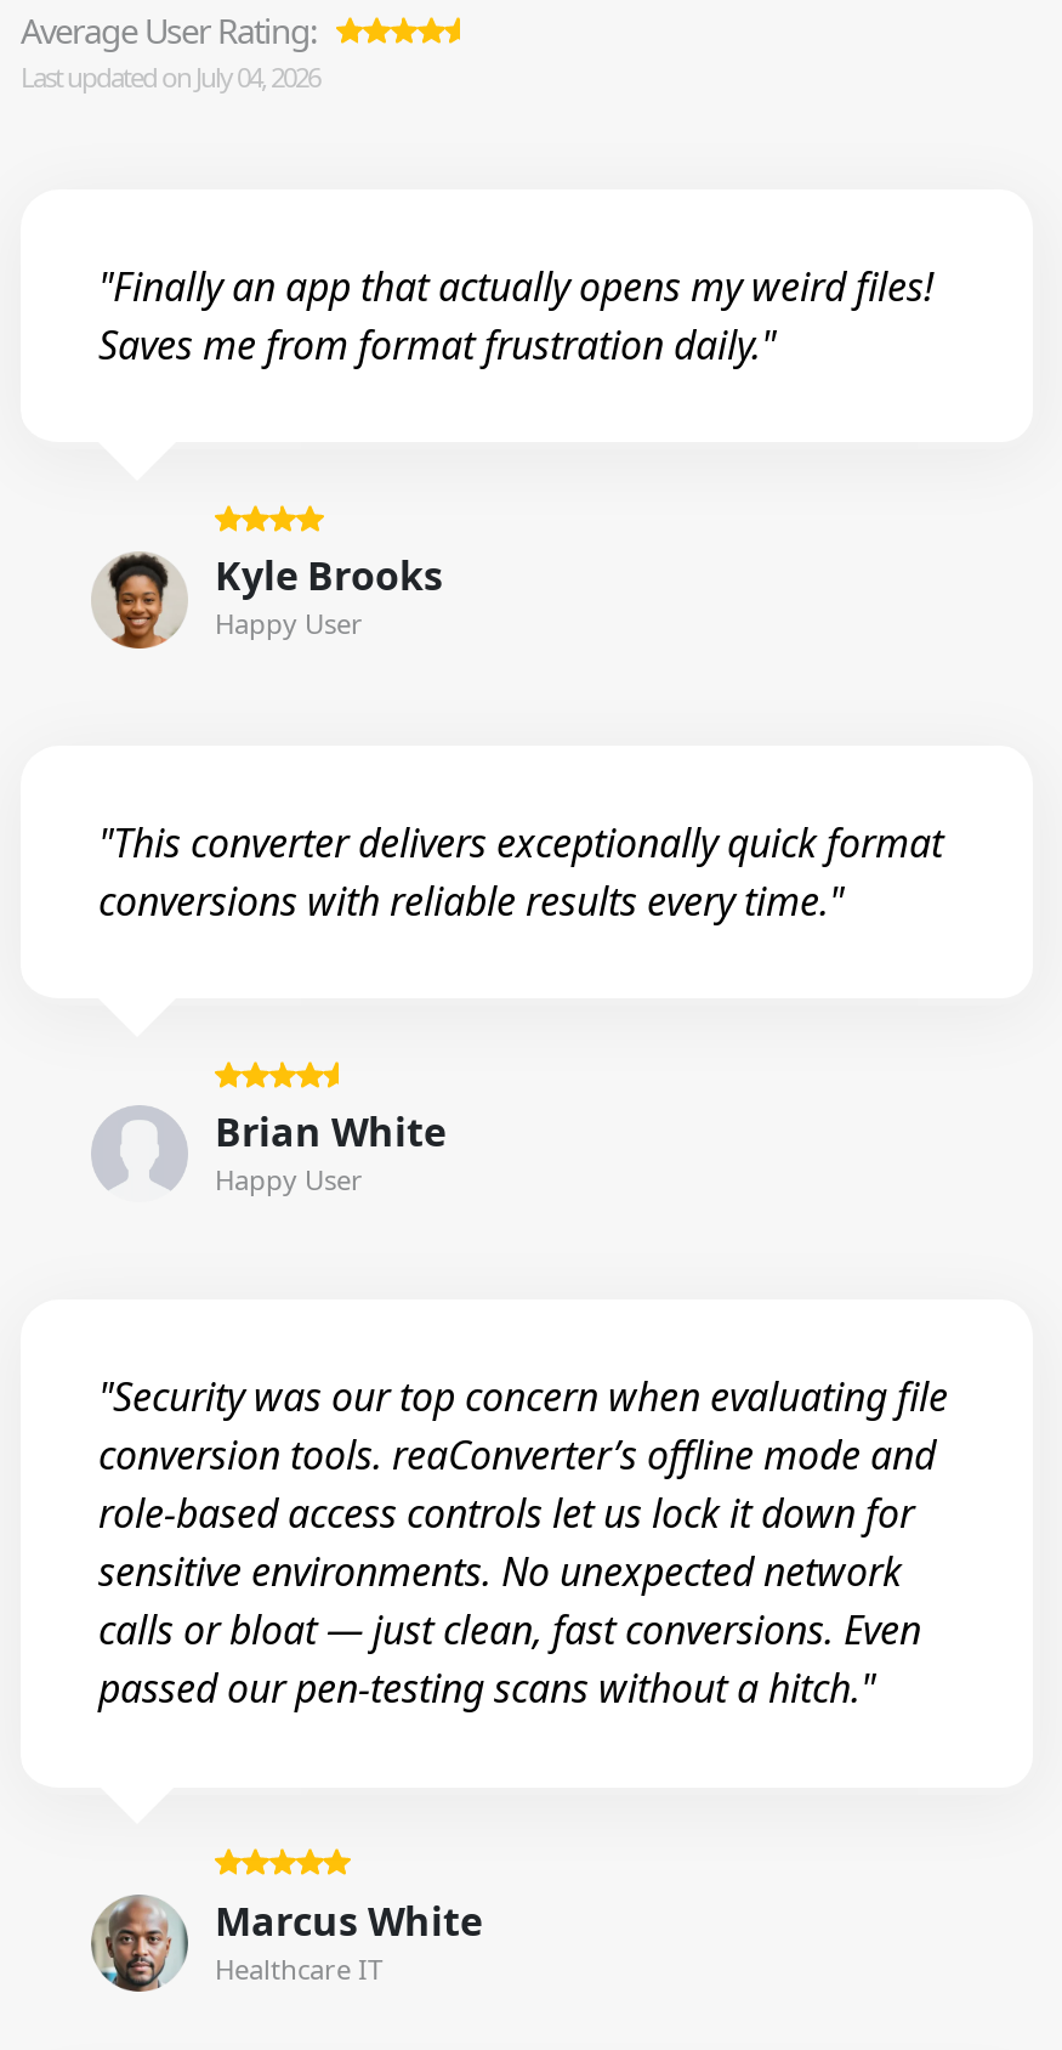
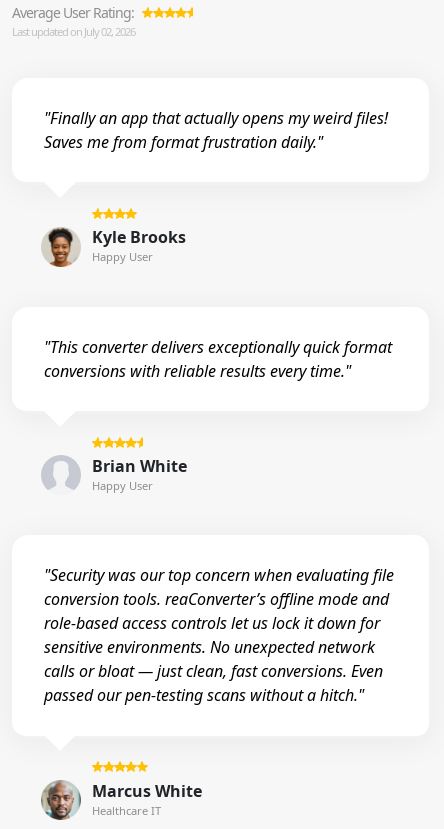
[21,58,319,94] Last updated on July 04, 2026 -> [12,24,135,39] Last updated on July 02, 2026

